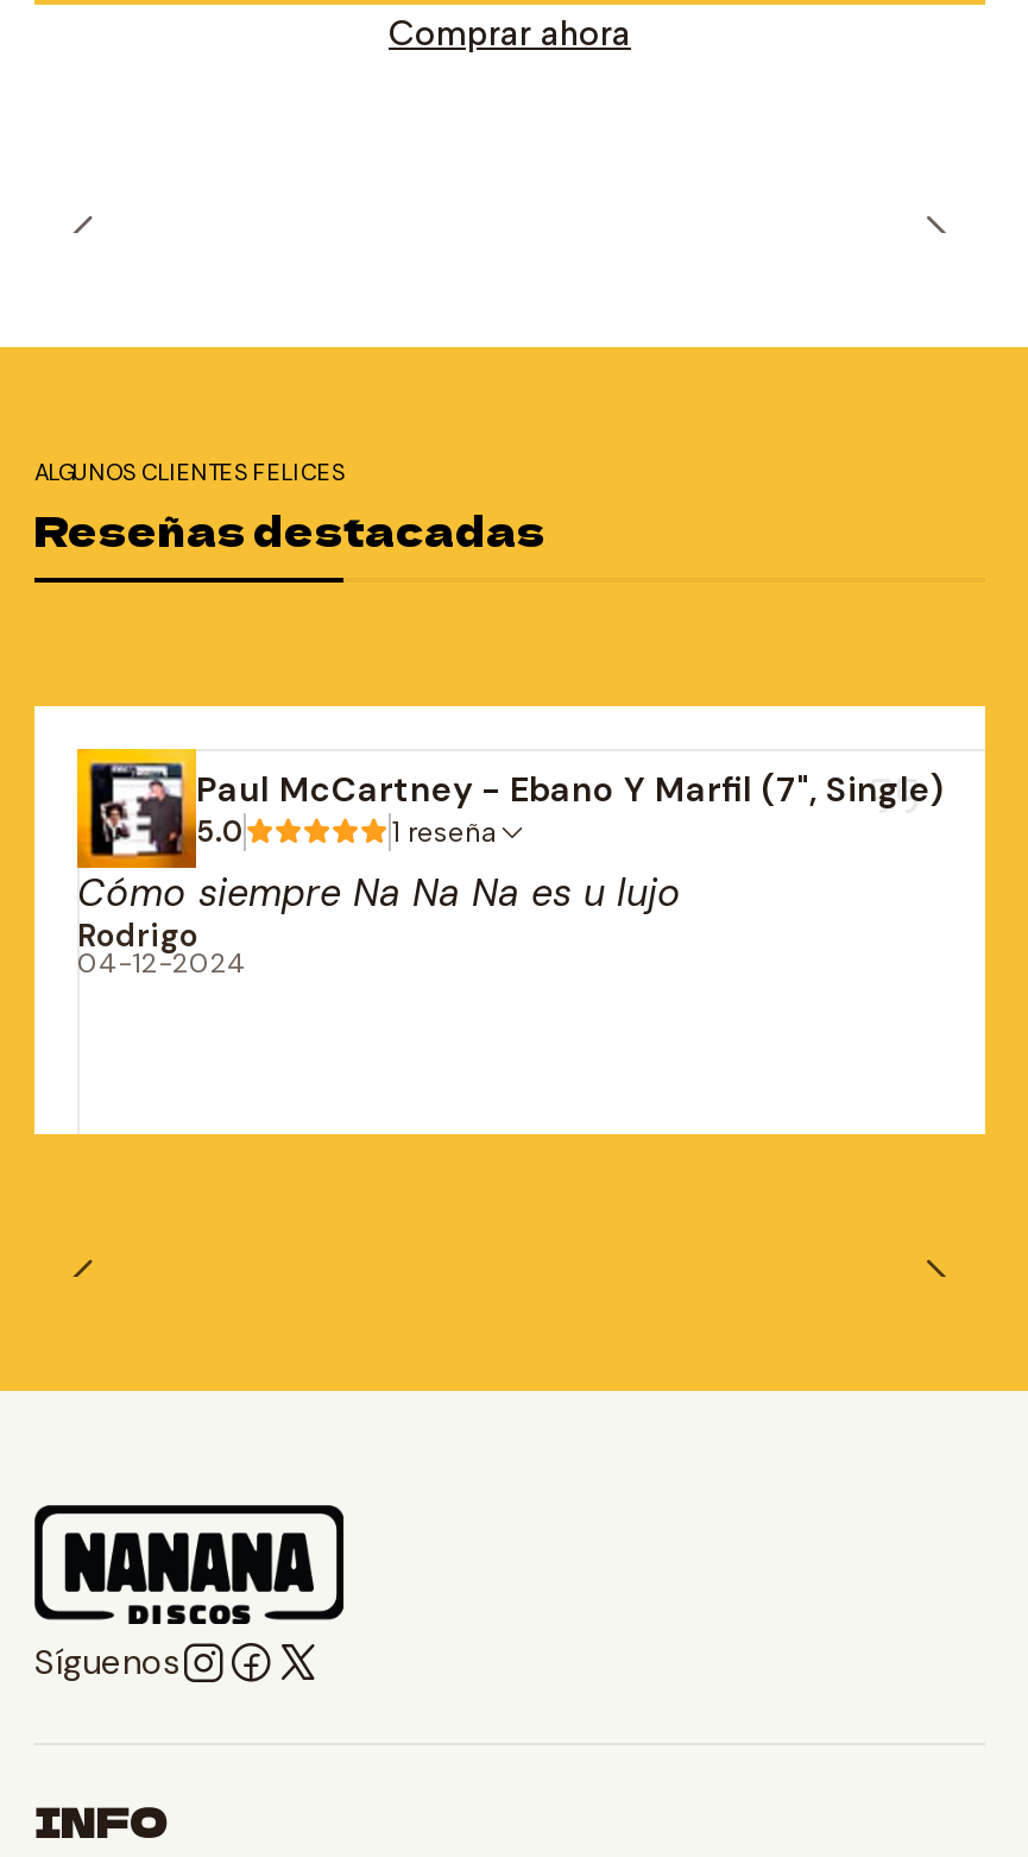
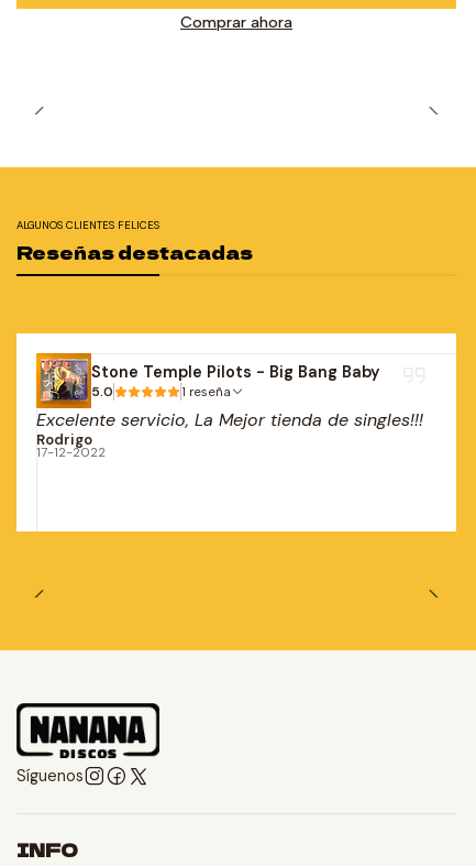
[80,749,942,851] [image] | Paul McCartney - Ebano Y Marfil (7", Single) -> [37,353,379,401] [image] | Stone Temple Pilots - Big Bang Baby
[77,868,681,918] Cómo siempre Na Na Na es u lujo -> [36,408,423,432] Excelente servicio, La Mejor tienda de singles!!!
[77,944,246,982] 04-12-2024 -> [36,444,106,461] 17-12-2022

